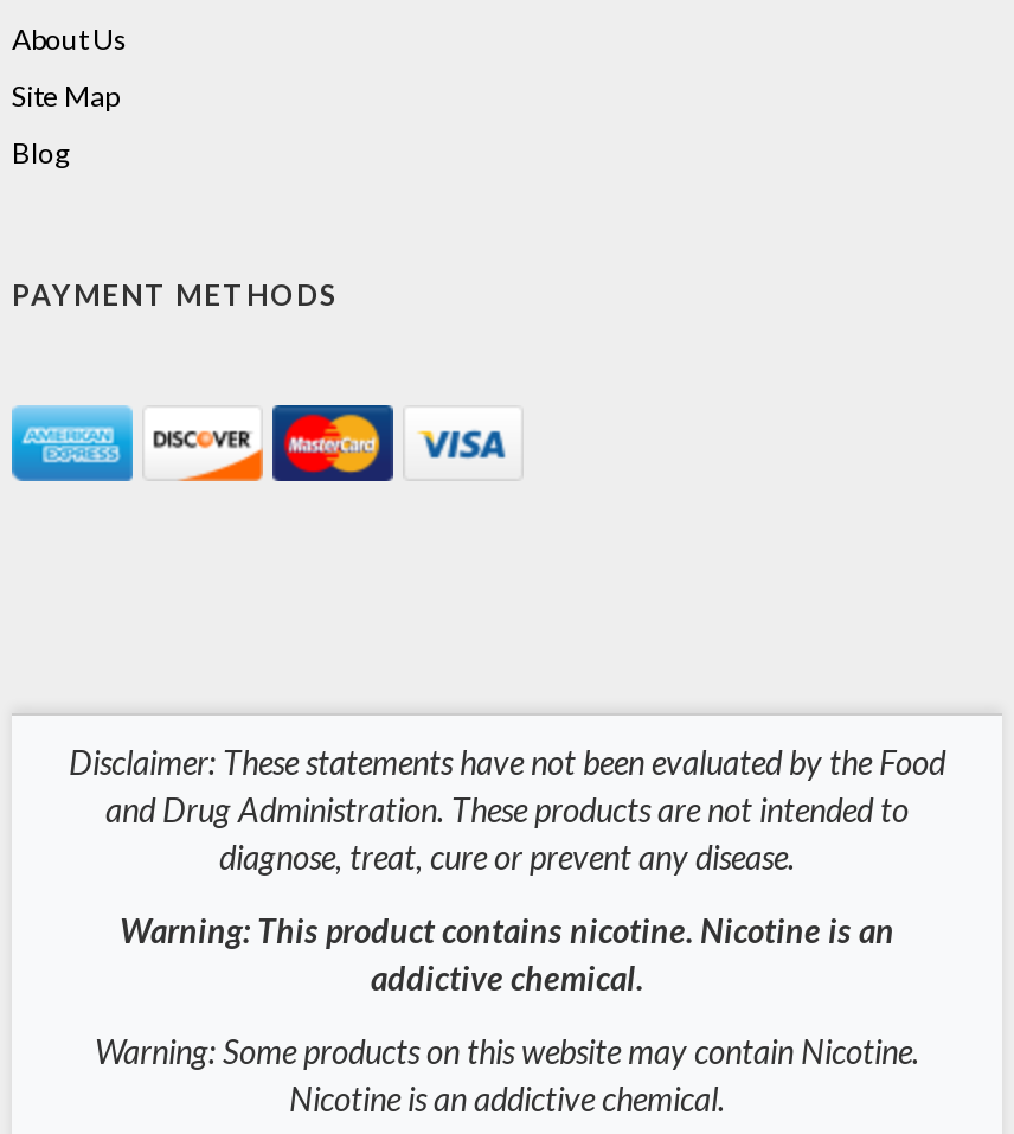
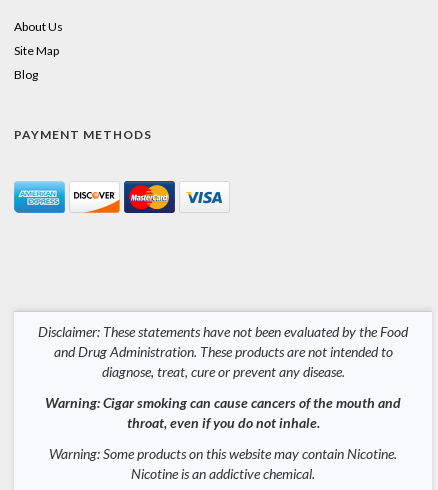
[120,909,894,997] Warning: This product contains nicotine. Nicotine is an | addictive chemical. -> [45,394,401,431] Warning: Cigar smoking can cause cancers of the mouth and | throat, even if you do not inhale.

